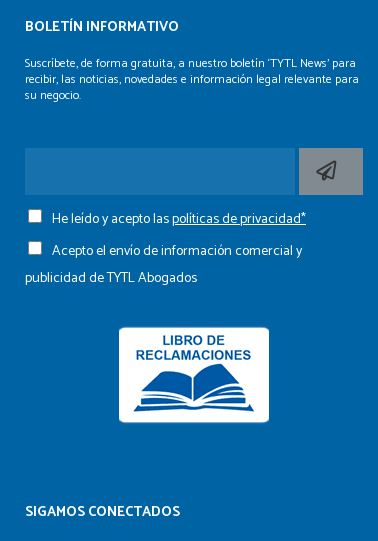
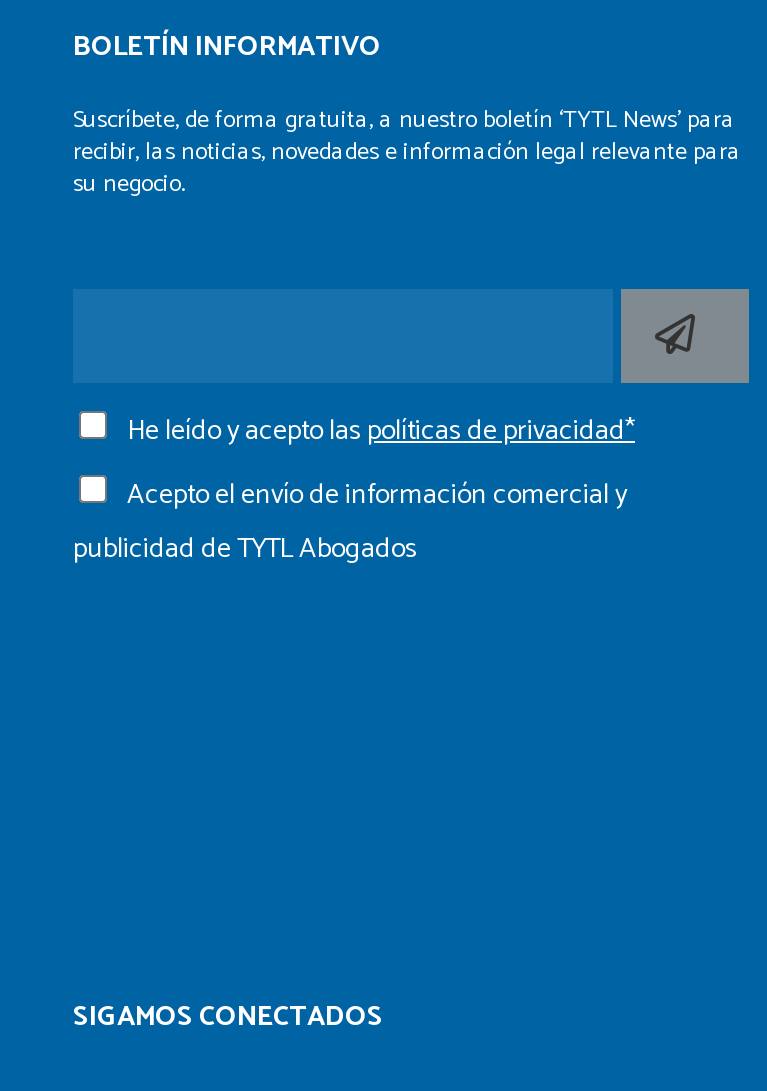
[118,326,270,424] [image] -> none

